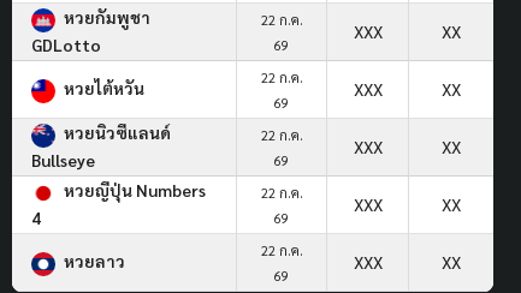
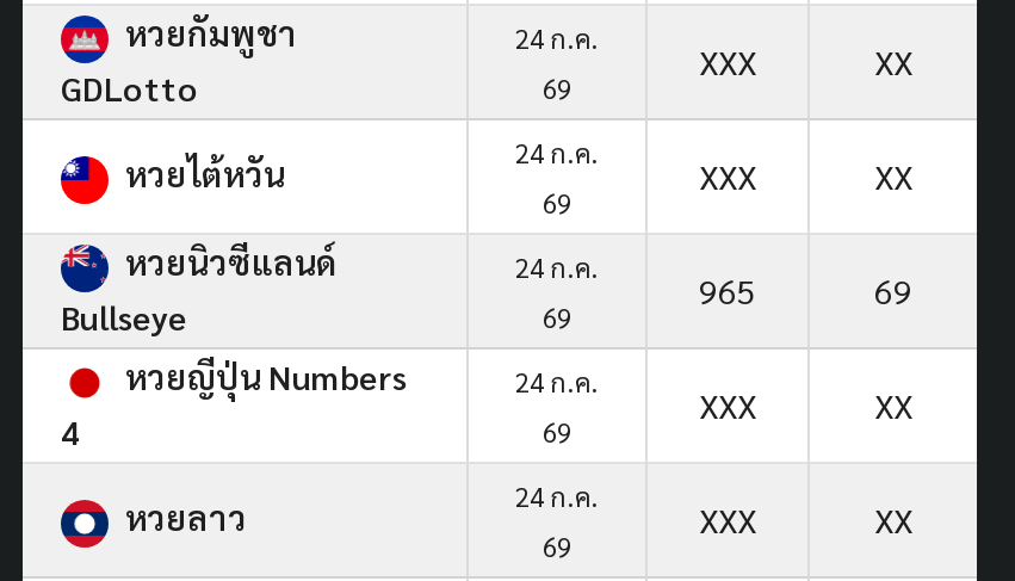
[260,11,303,29] 22 ก.ค. -> [515,20,599,56] 24 ก.ค.
[260,68,303,86] 22 ก.ค. -> [515,134,599,170] 24 ก.ค.
[260,126,303,144] 22 ก.ค. -> [515,249,599,285] 24 ก.ค.
[353,135,461,157] XXX | XX -> [699,268,912,311] 965 | 69
[260,183,303,201] 22 ก.ค. -> [515,363,599,399] 24 ก.ค.
[260,241,303,259] 22 ก.ค. -> [515,478,599,514] 24 ก.ค.

